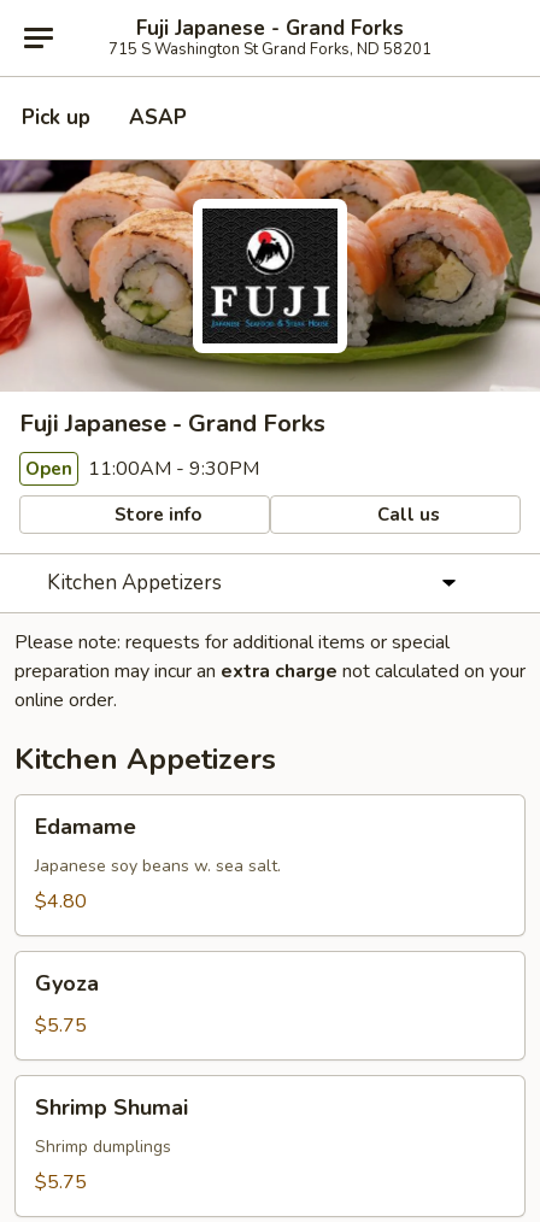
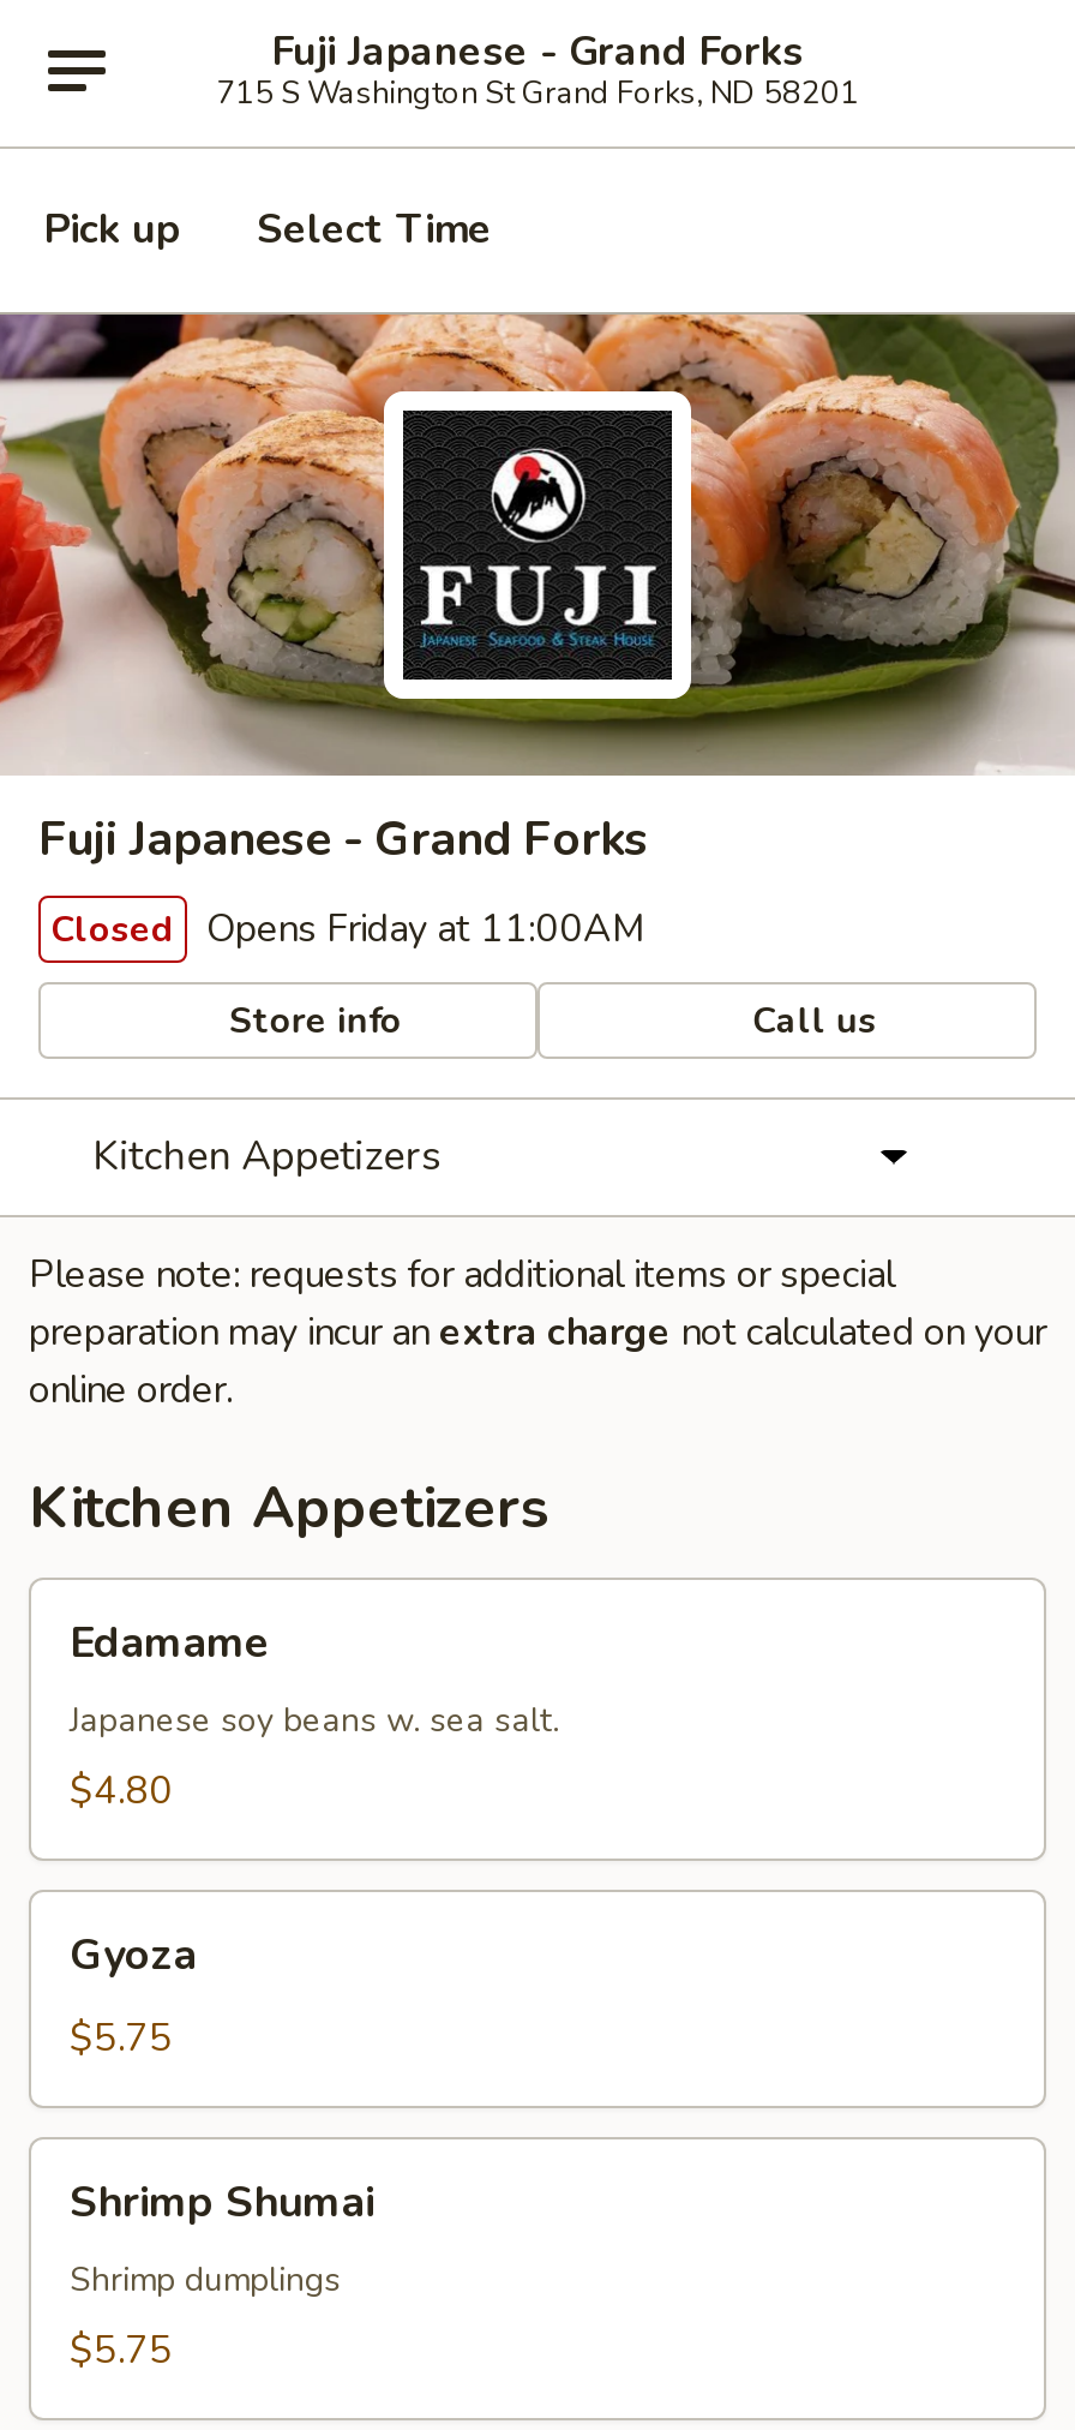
[129,104,187,131] ASAP -> [257,202,492,257] Select Time
[25,456,259,482] Open 11:00AM - 9:30PM -> [50,903,645,956] Closed Opens Friday at 11:00AM

